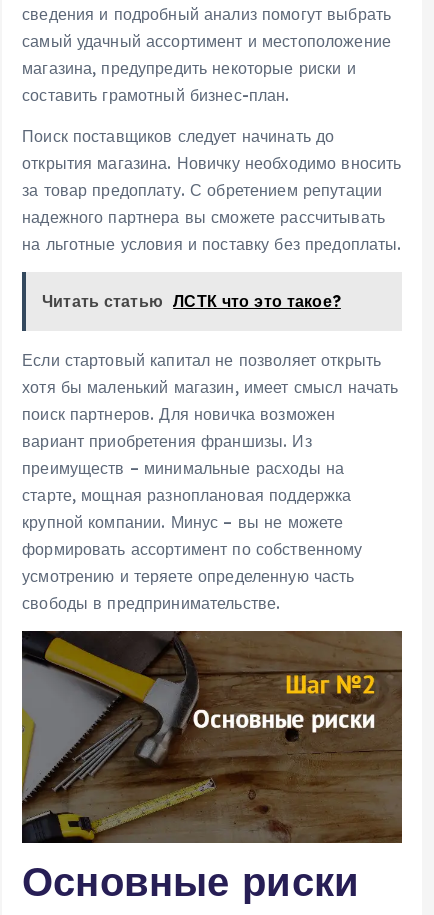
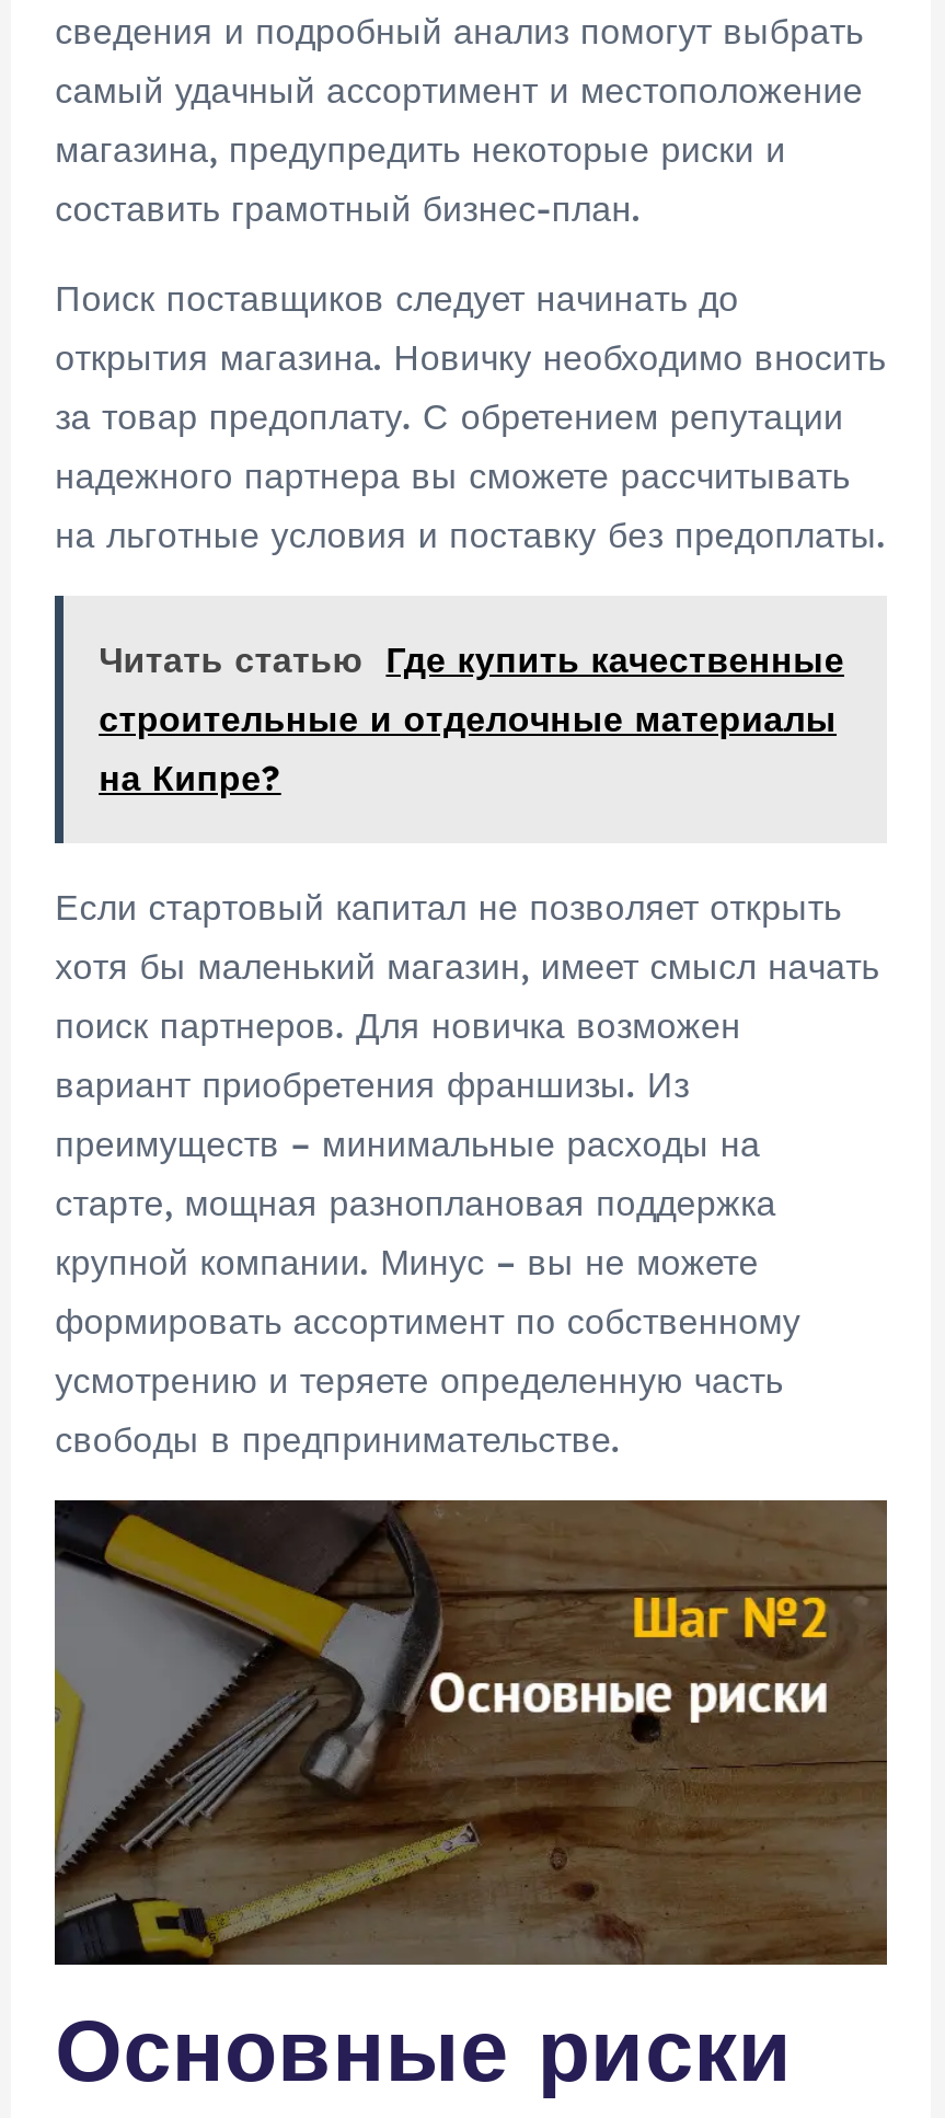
[42,291,341,311] Читать статью ЛСТК что это такое? -> [99,637,844,799] Читать статью Где купить качественные | строительные и отделочные материалы | на Кипре?

